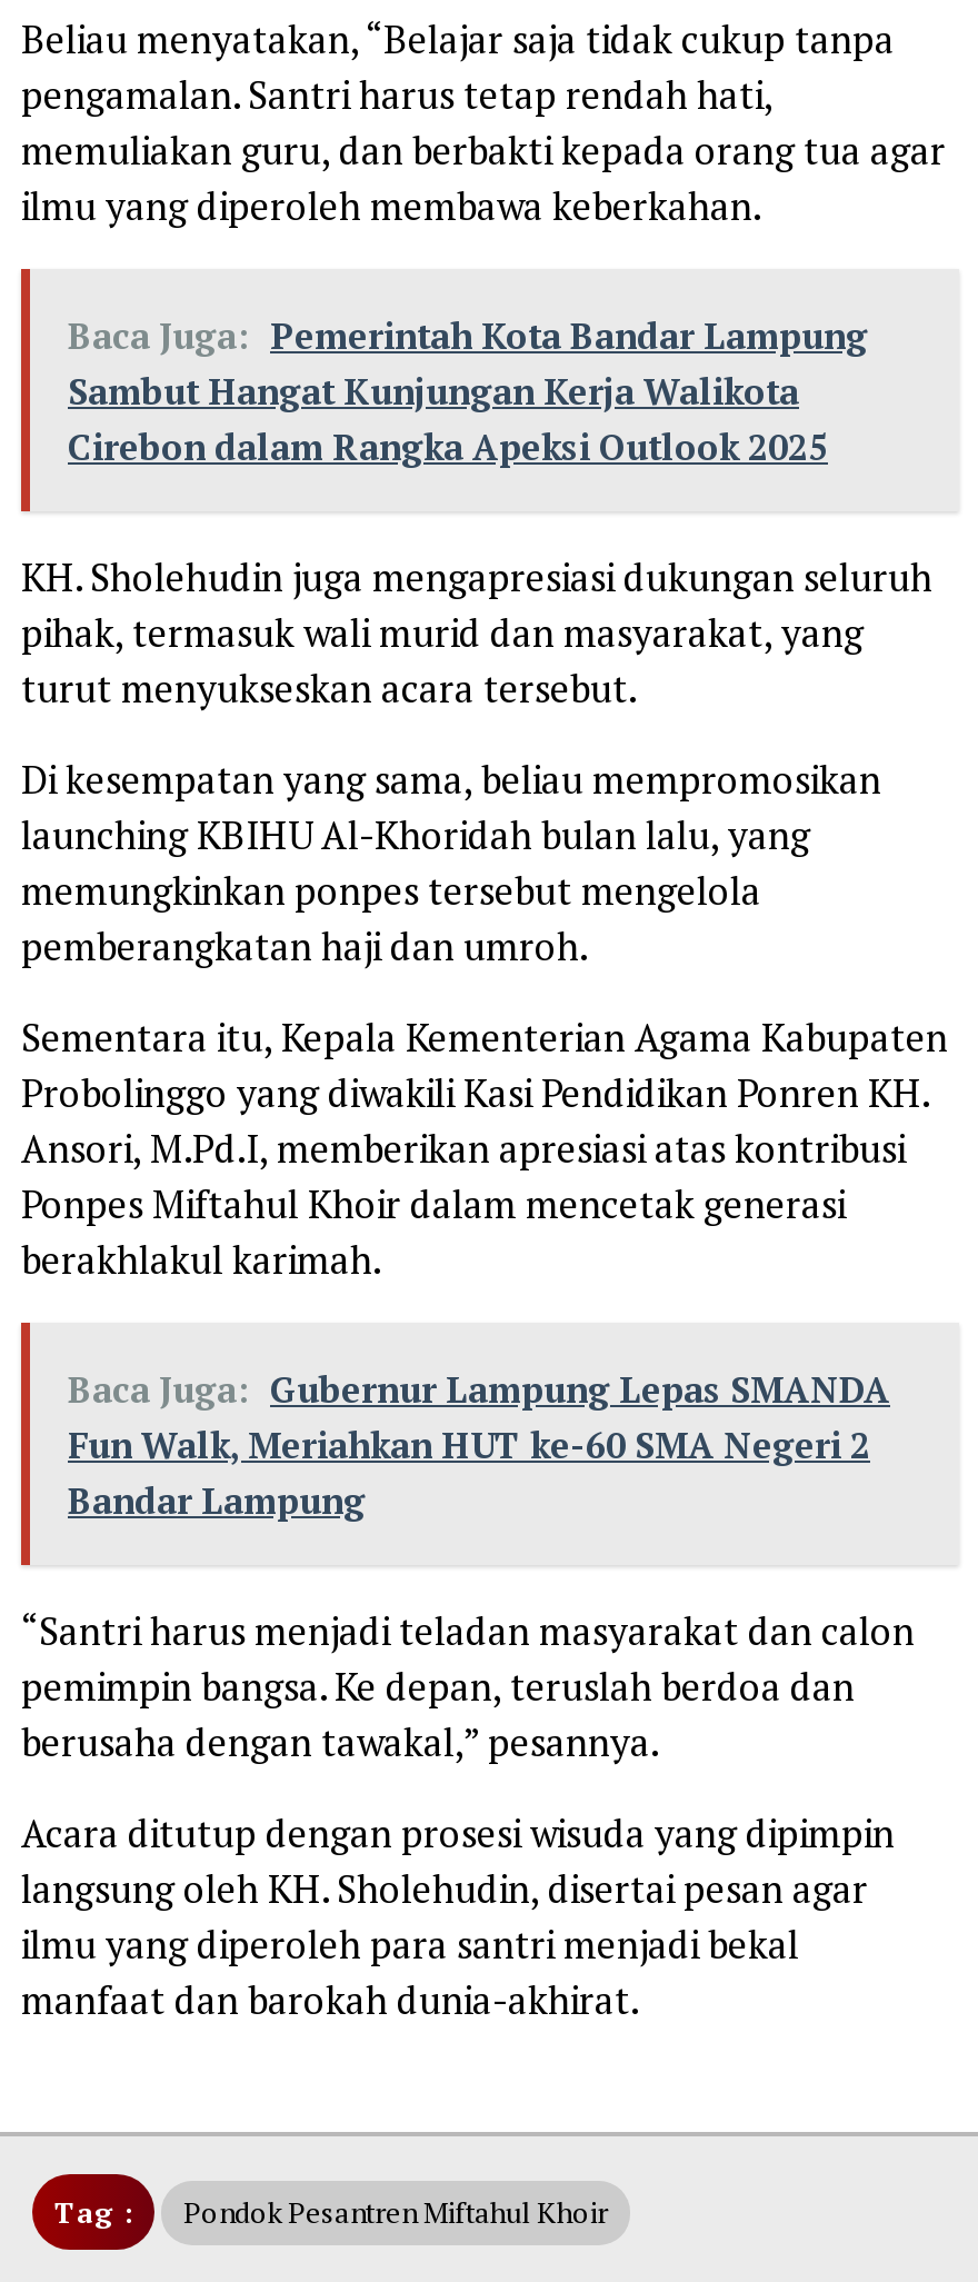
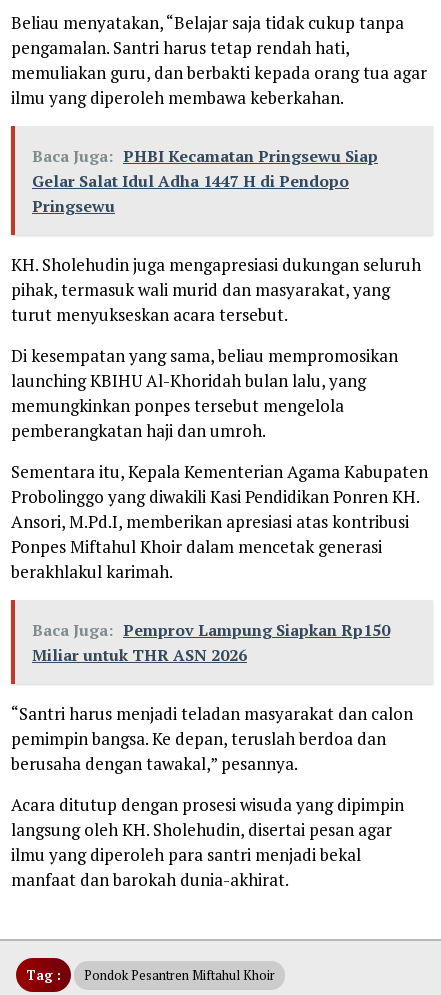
[68,311,868,472] Baca Juga: Pemerintah Kota Bandar Lampung | Sambut Hangat Kunjungan Kerja Walikota | Cirebon dalam Rangka Apeksi Outlook 2025 -> [32,145,378,217] Baca Juga: PHBI Kecamatan Pringsewu Siap | Gelar Salat Idul Adha 1447 H di Pendopo | Pringsewu
[68,1365,890,1525] Baca Juga: Gubernur Lampung Lepas SMANDA | Fun Walk, Meriahkan HUT ke-60 SMA Negeri 2 | Bandar Lampung -> [32,619,390,666] Baca Juga: Pemprov Lampung Siapkan Rp150 | Miliar untuk THR ASN 2026

